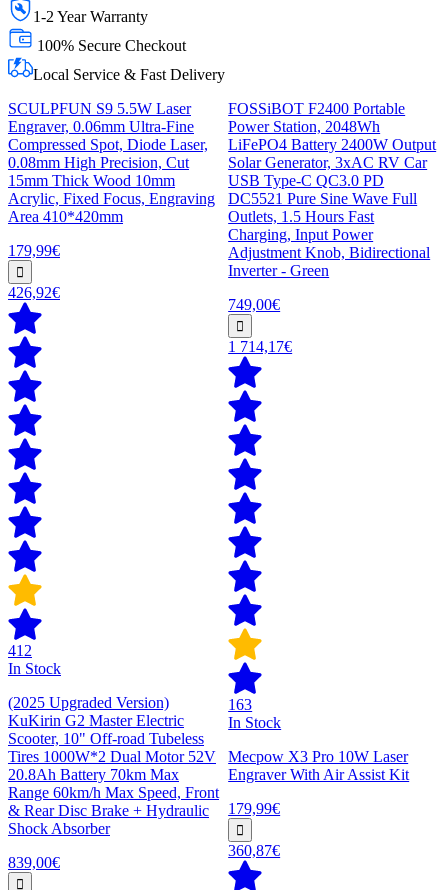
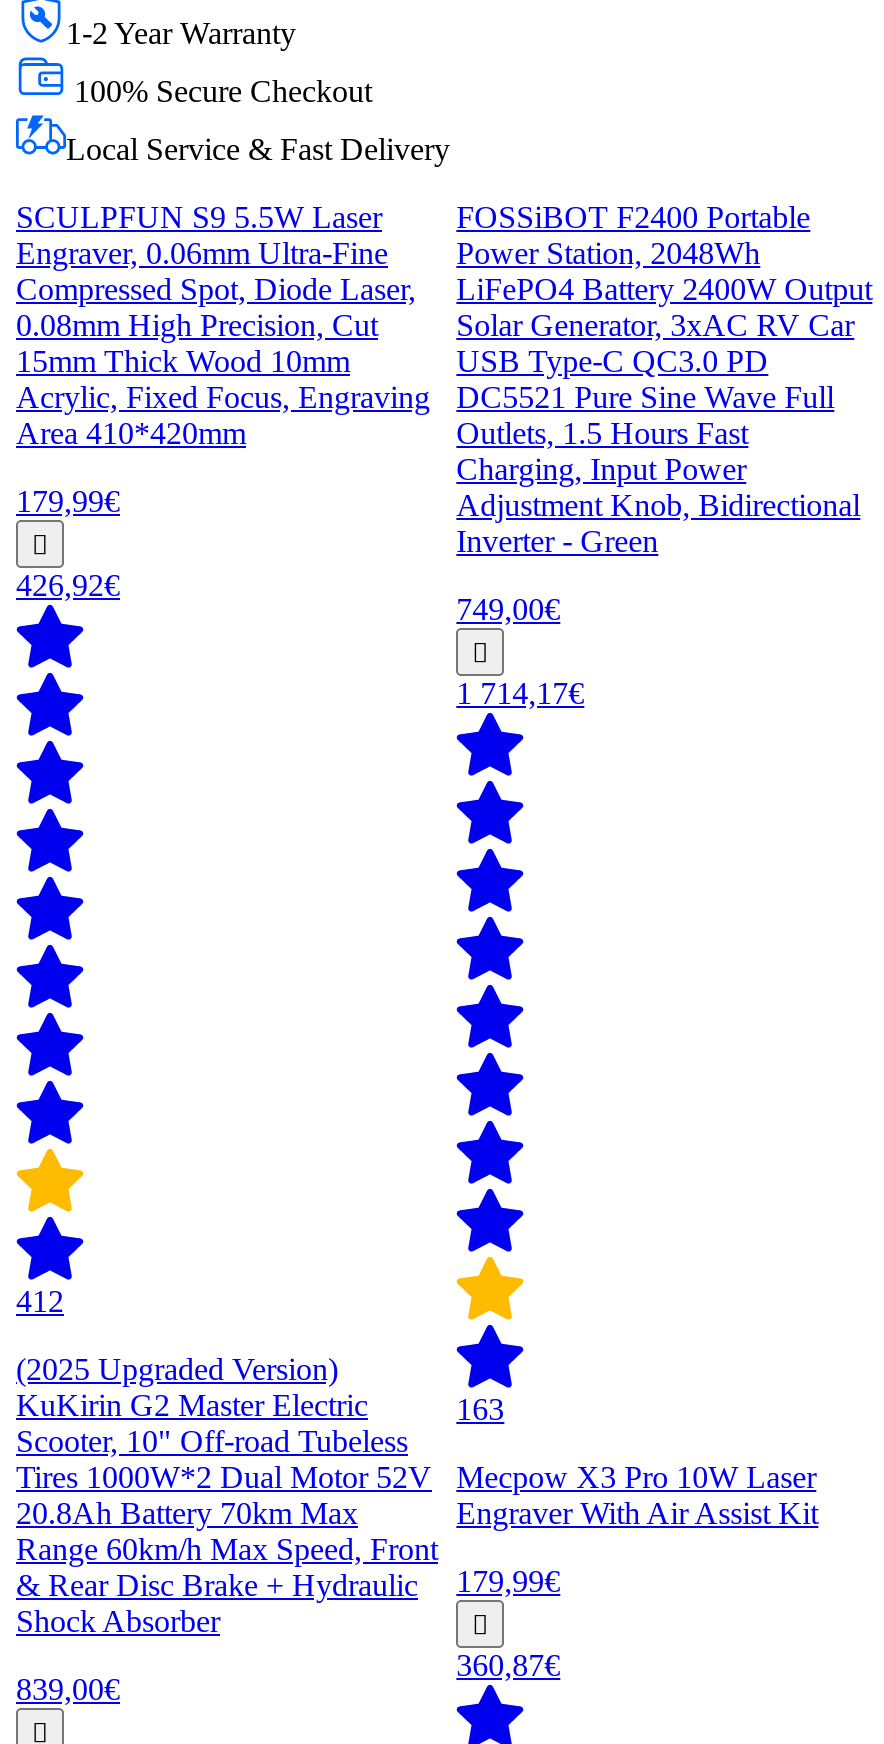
[8,660,61,677] In Stock -> none
[228,714,281,731] In Stock -> none

